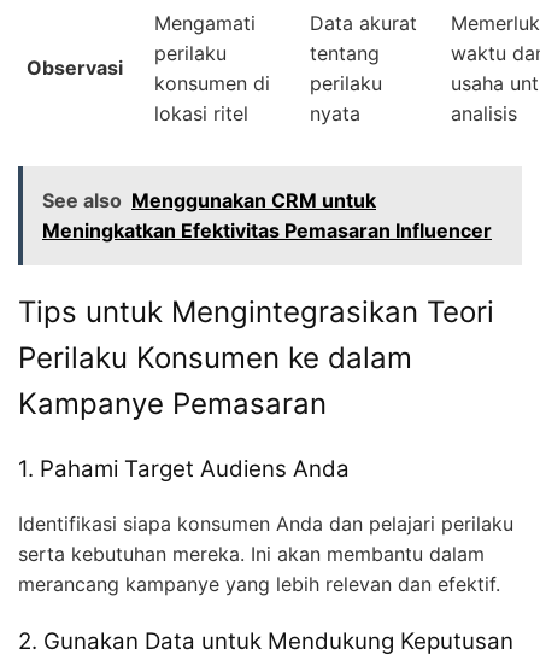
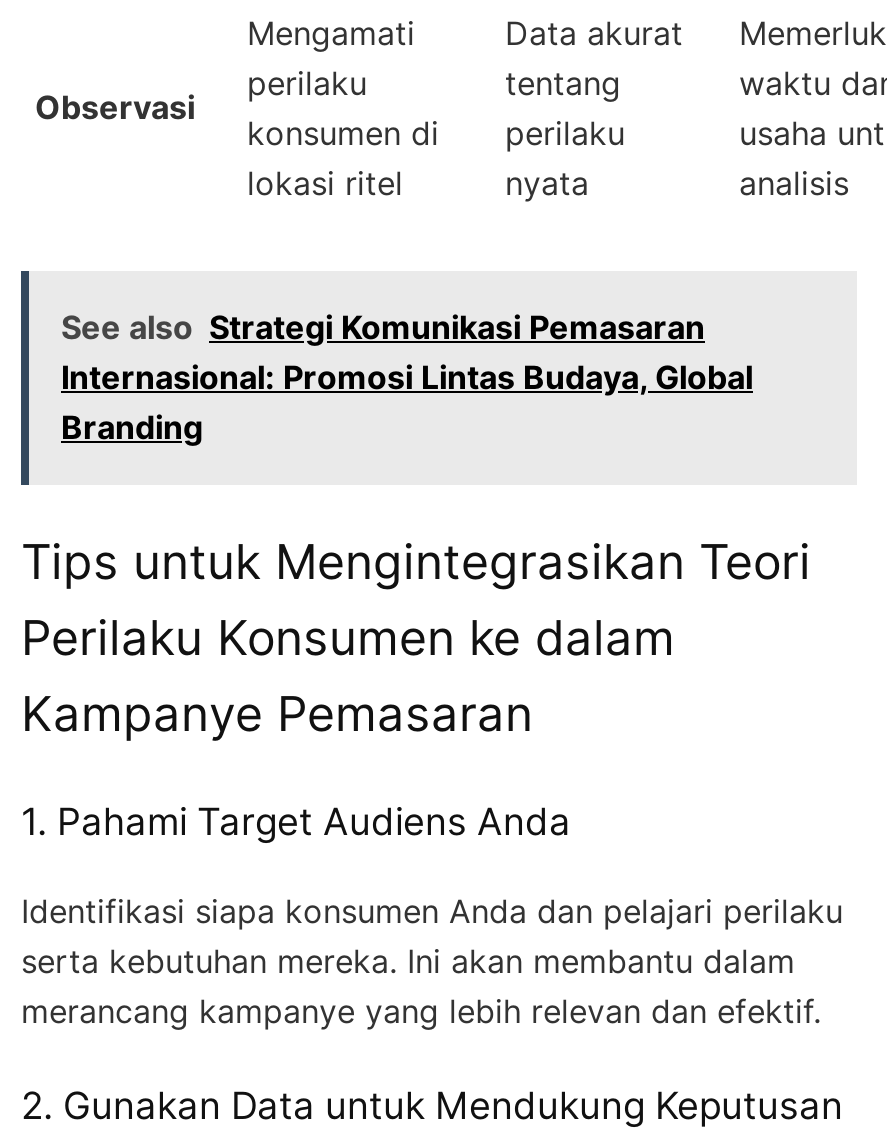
[42,188,492,243] See also Menggunakan CRM untuk | Meningkatkan Efektivitas Pemasaran Influencer -> [61,306,753,446] See also Strategi Komunikasi Pemasaran | Internasional: Promosi Lintas Budaya, Global | Branding

